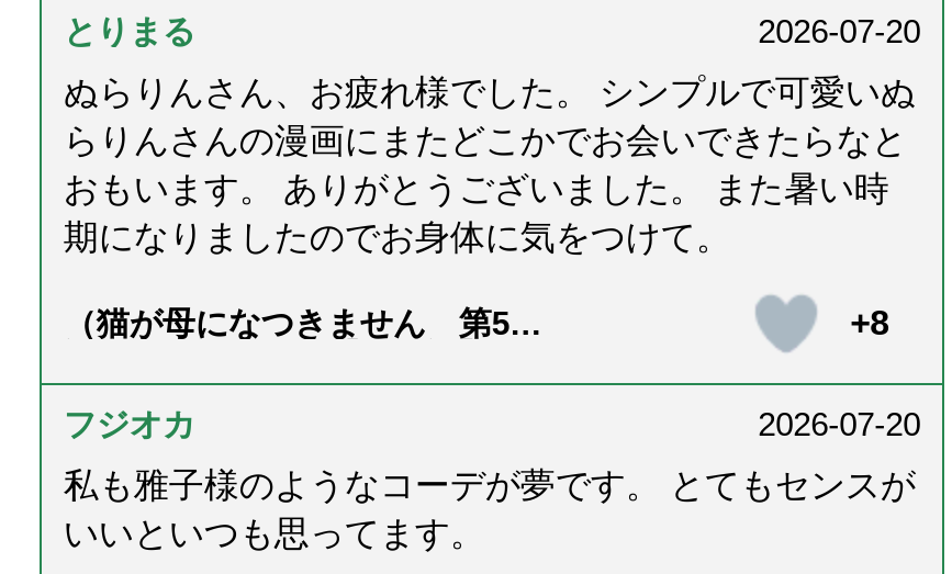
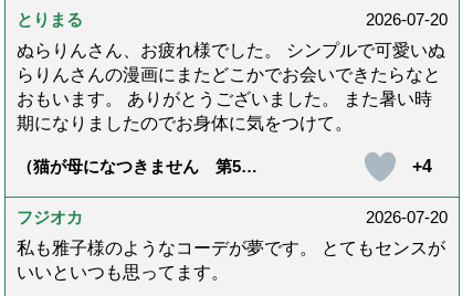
[850,303,890,340] +8 -> [412,156,432,175] +4

